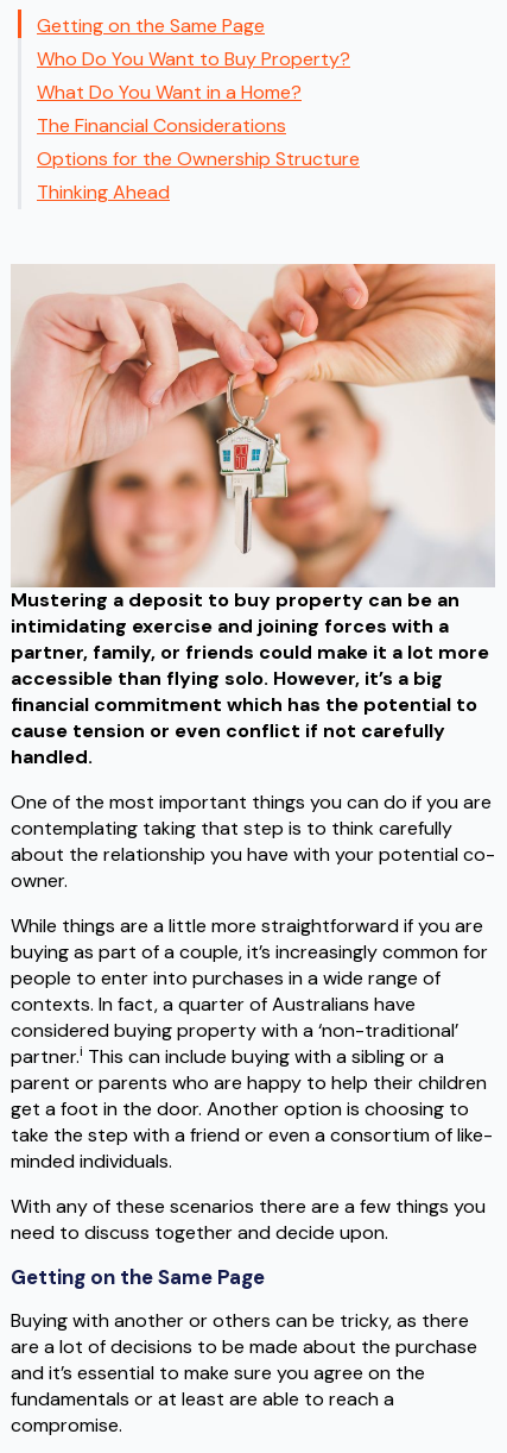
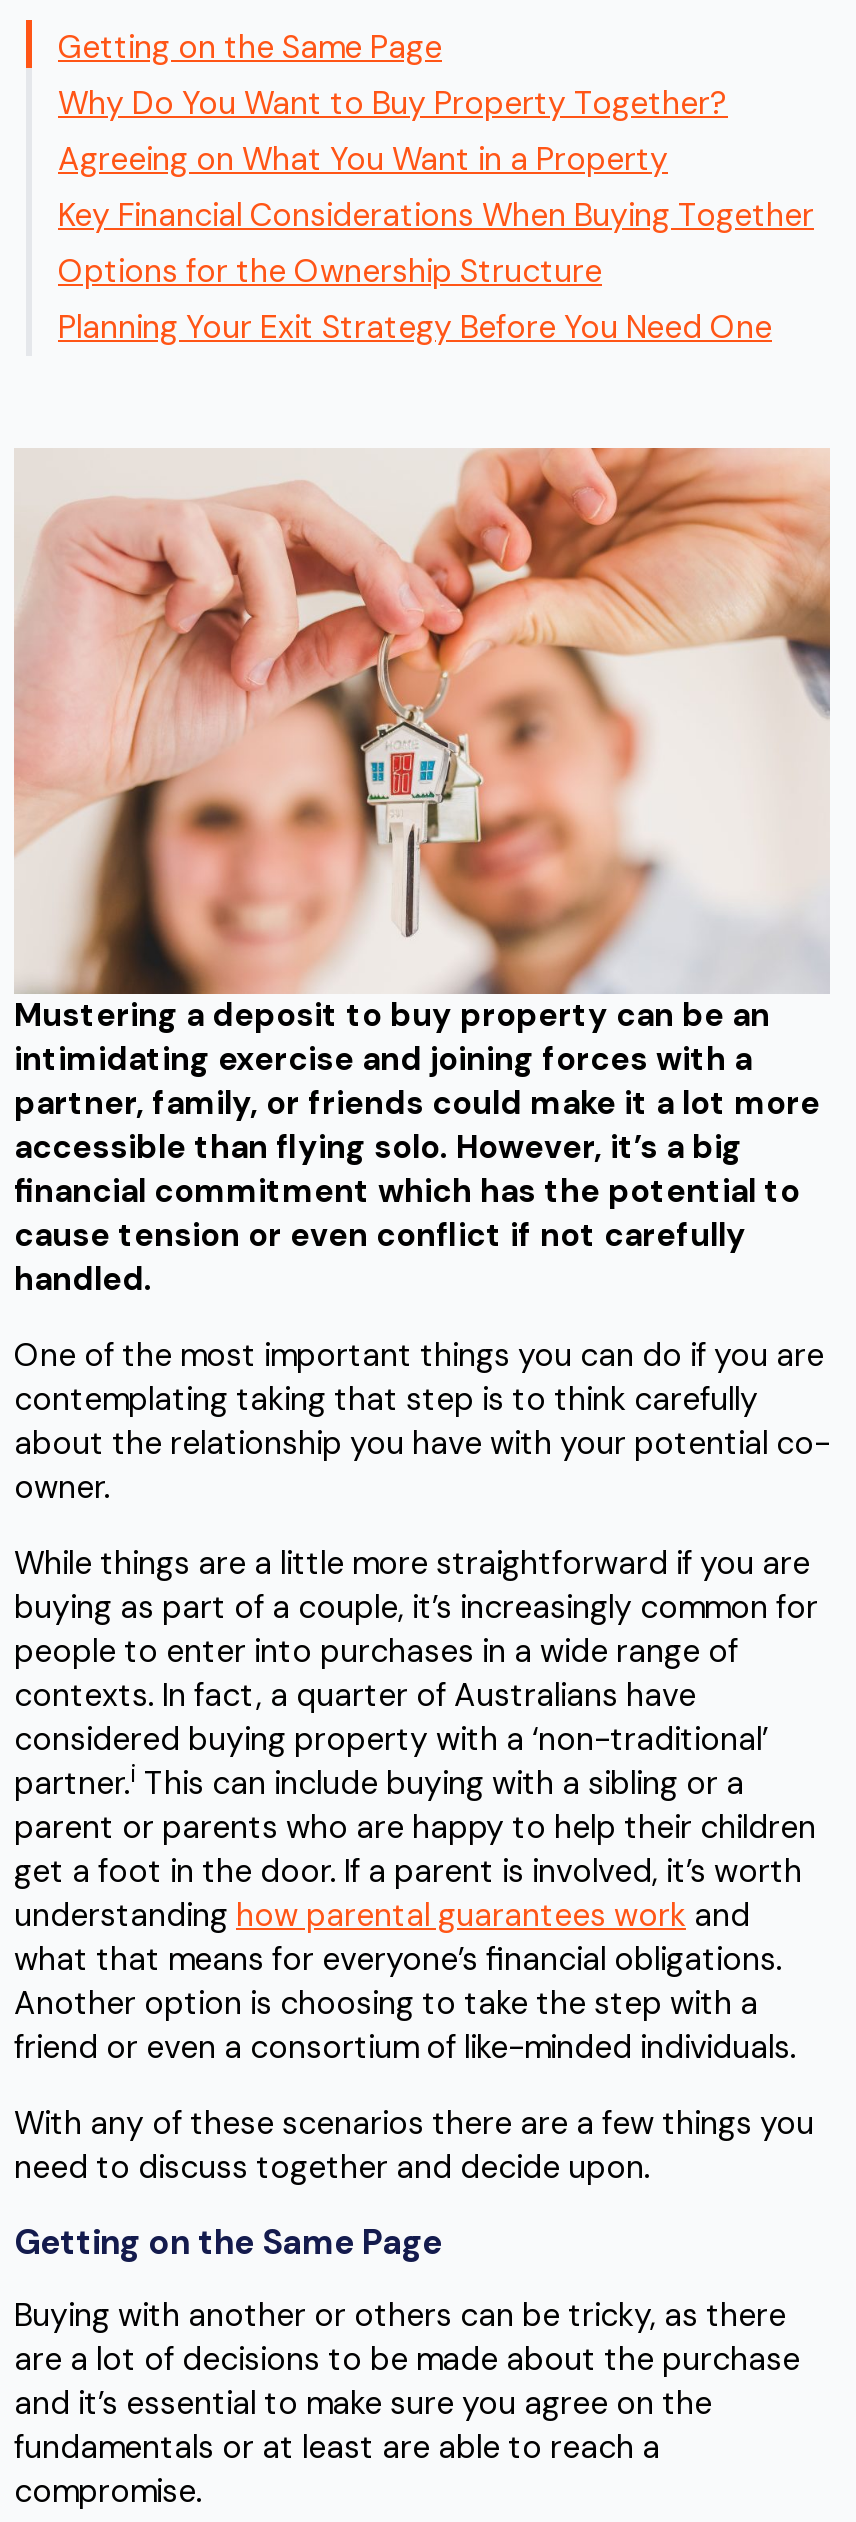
[37,47,350,138] Who Do You Want to Buy Property? | What Do You Want in a Home? | The Financial Considerations -> [58,83,814,237] Why Do You Want to Buy Property Together? | Agreeing on What You Want in a Property | Key Financial Considerations When Buying Together
[37,180,170,205] Thinking Ahead -> [58,307,772,349] Planning Your Exit Strategy Before You Need One
[11,1097,493,1174] get a foot in the door. Another option is choosing to | take the step with a friend or even a consortium of like- | minded individuals. -> [14,1849,802,2067] get a foot in the door. If a parent is involved, it’s worth | understanding how parental guarantees work and | what that means for everyone’s financial obligations. | Another option is choosing to take the step with a | friend or even a consortium of like-minded individuals.

